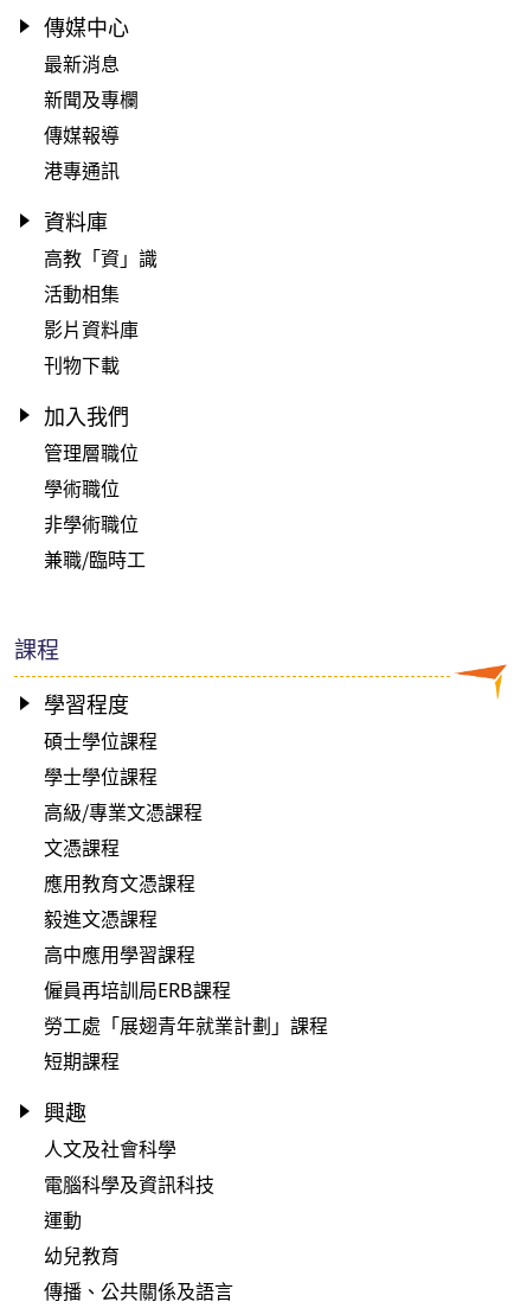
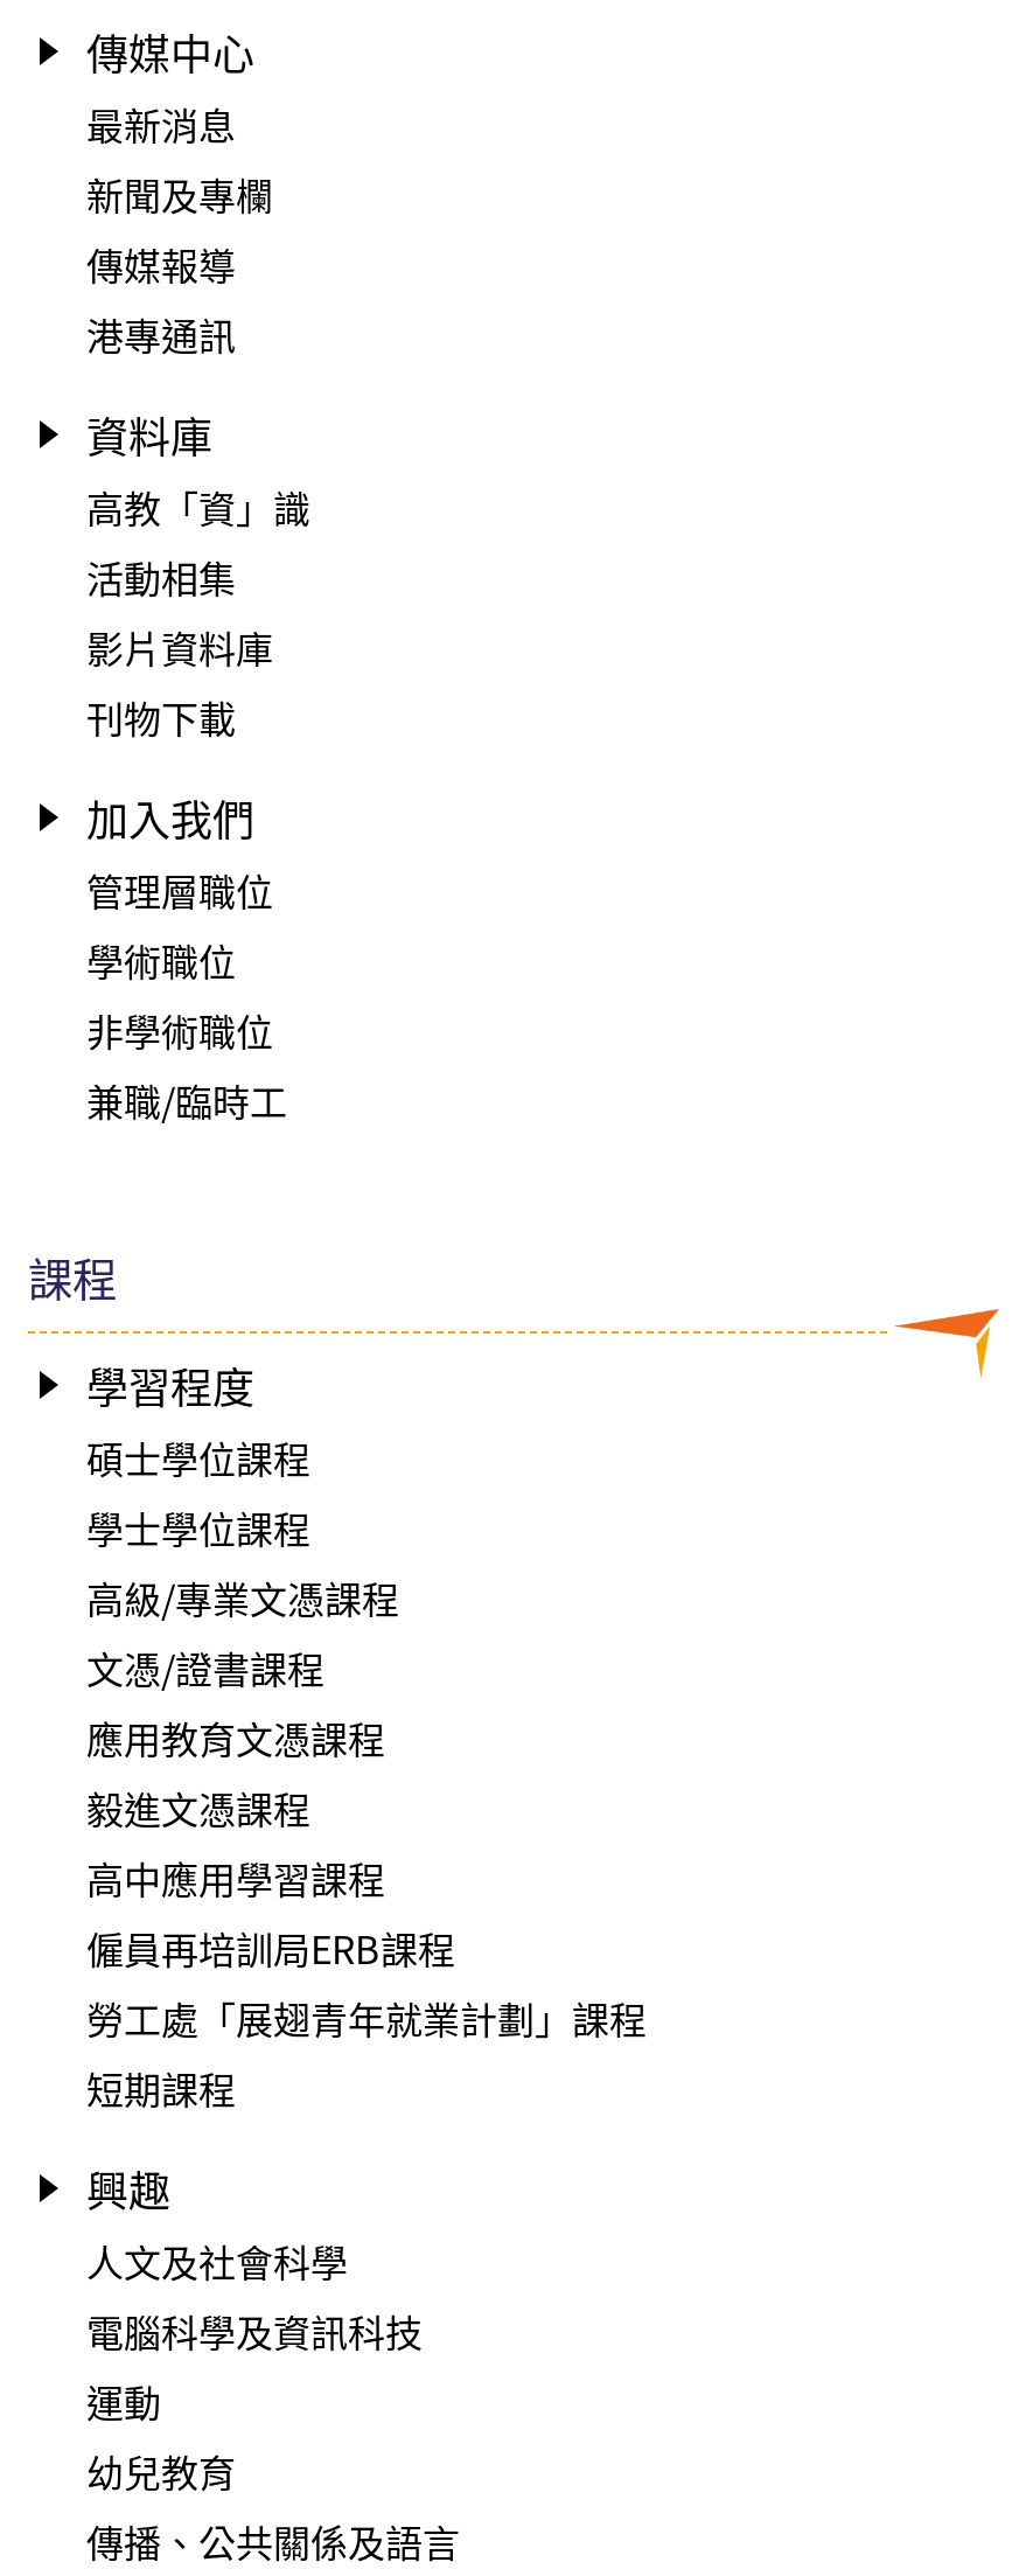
[44,832,120,861] 文憑課程 -> [86,1639,324,1696] 文憑/證書課程

